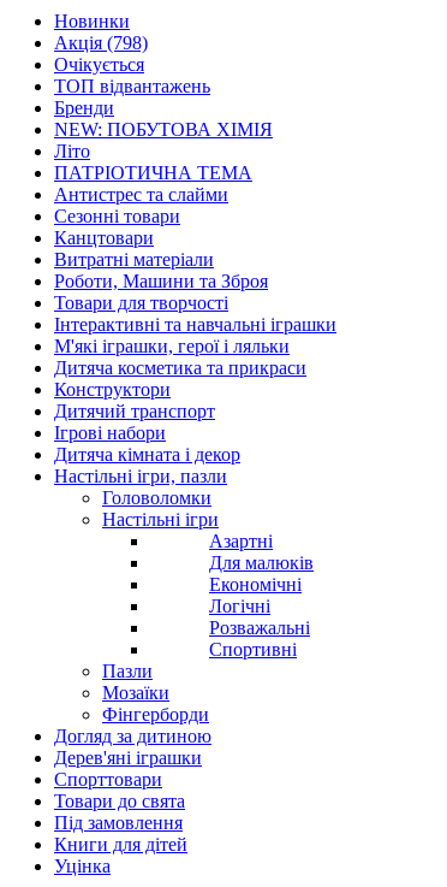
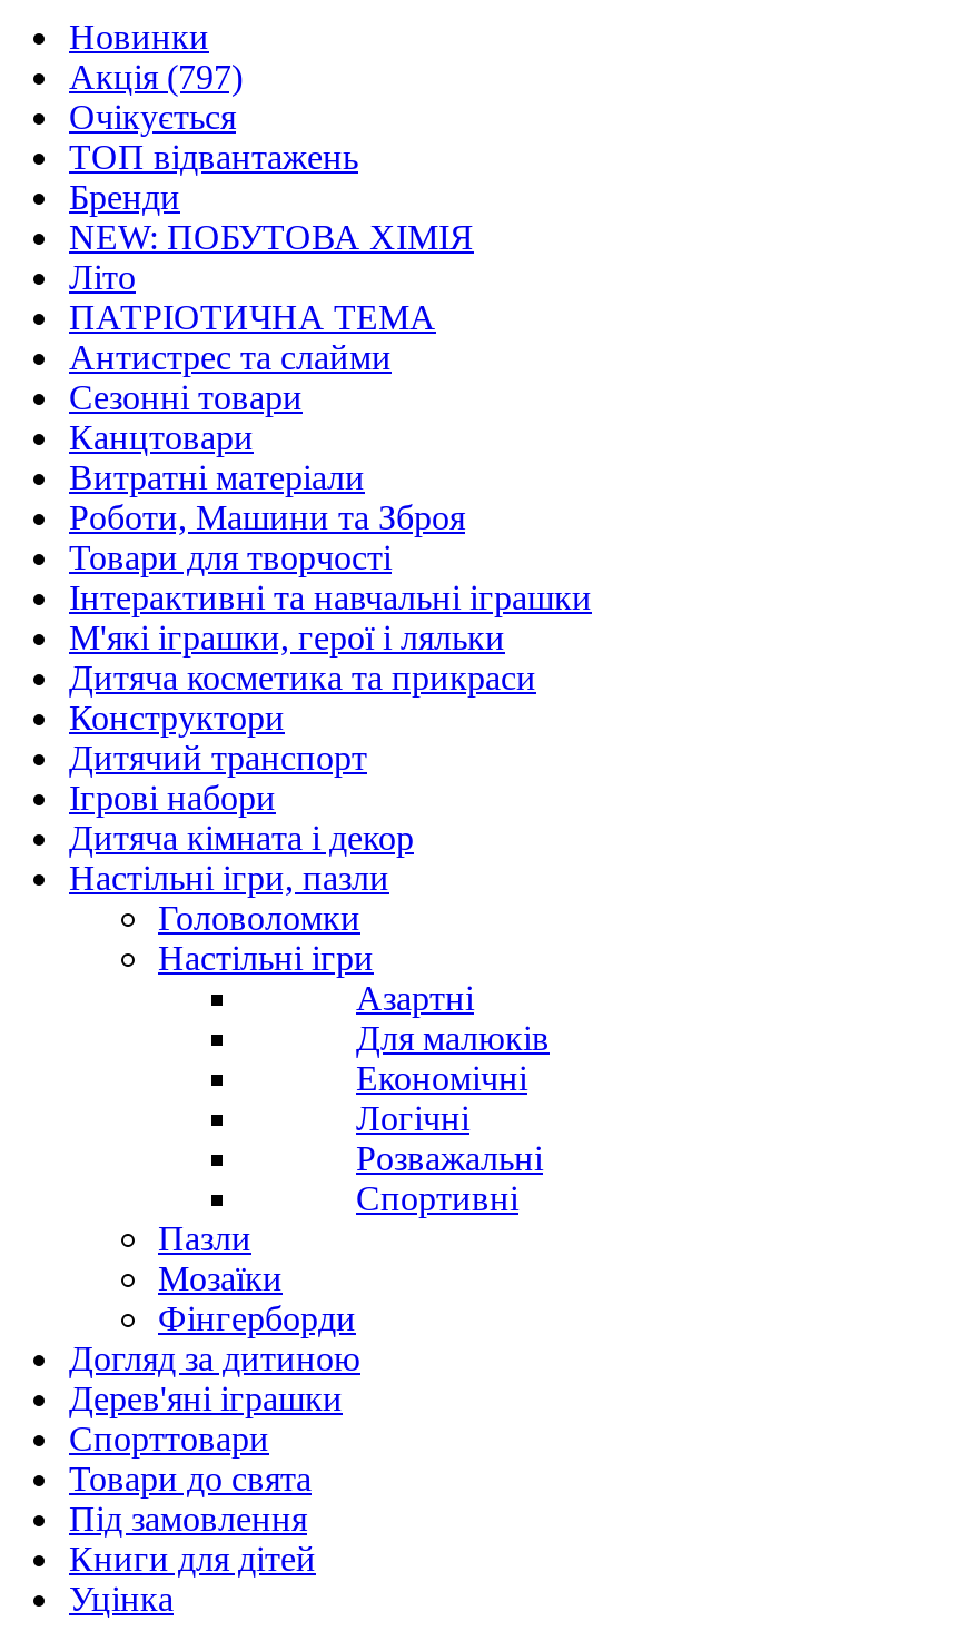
[54,32,148,53] Акція (798) -> [69,57,243,95] Акція (797)

